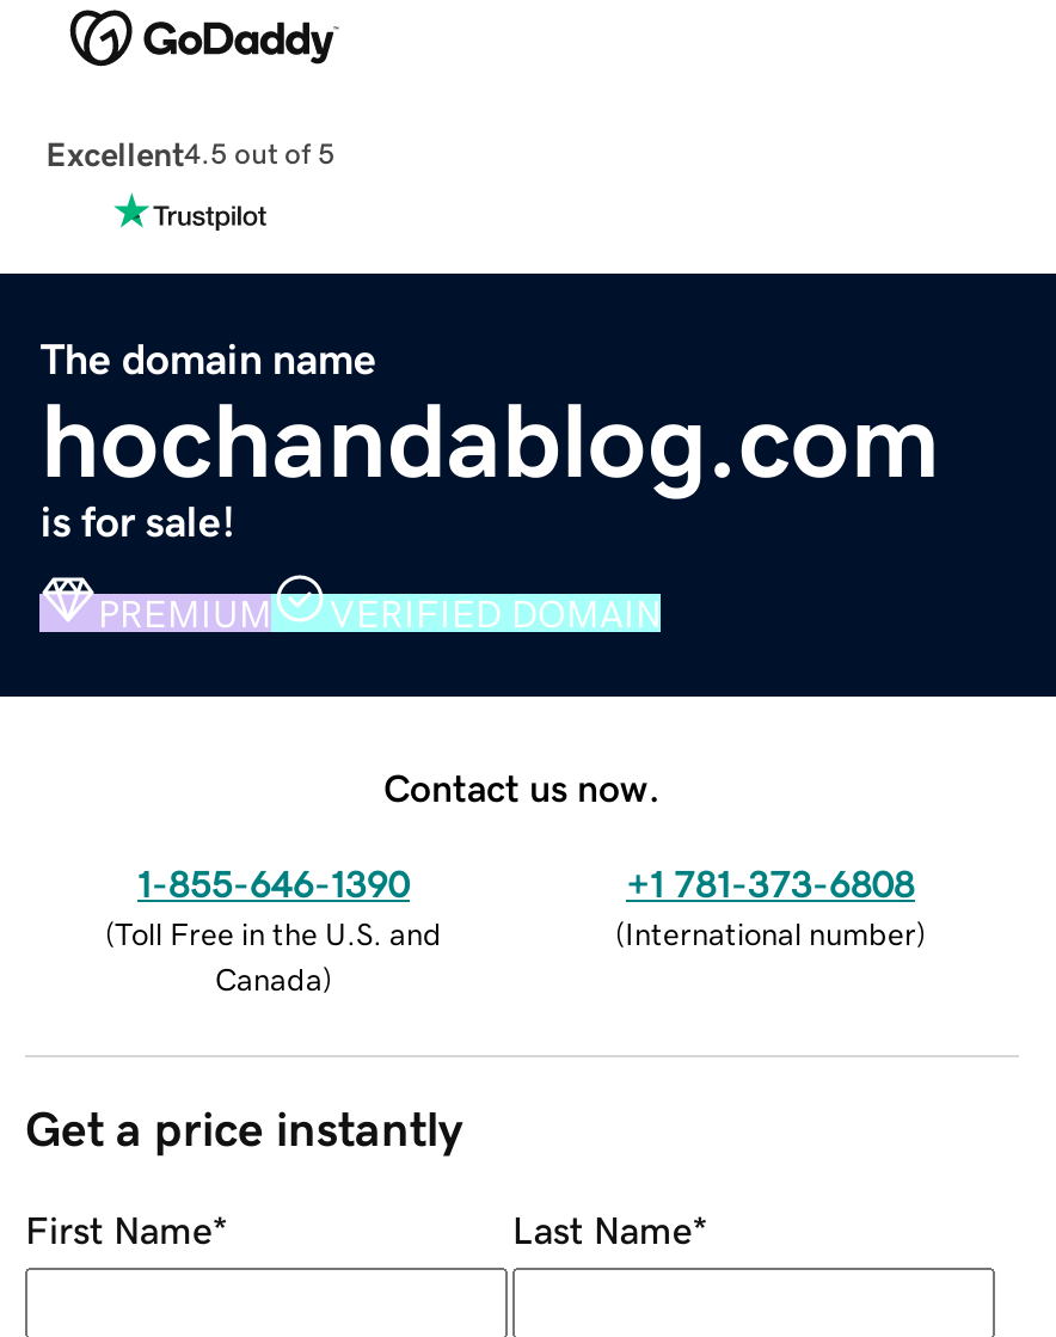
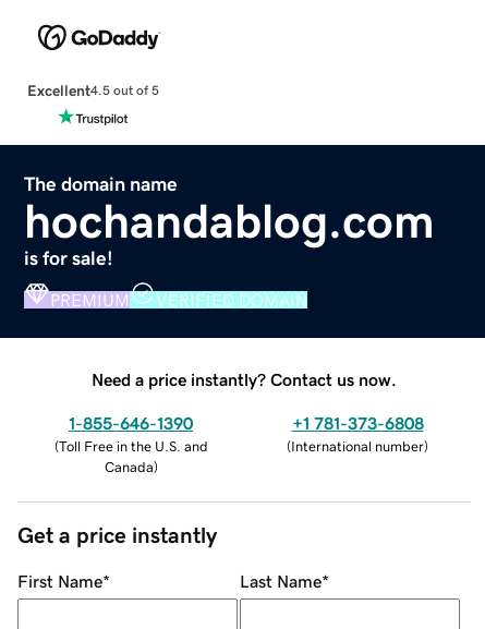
[383,767,661,806] Contact us now. -> [92,370,397,388] Need a price instantly? Contact us now.

